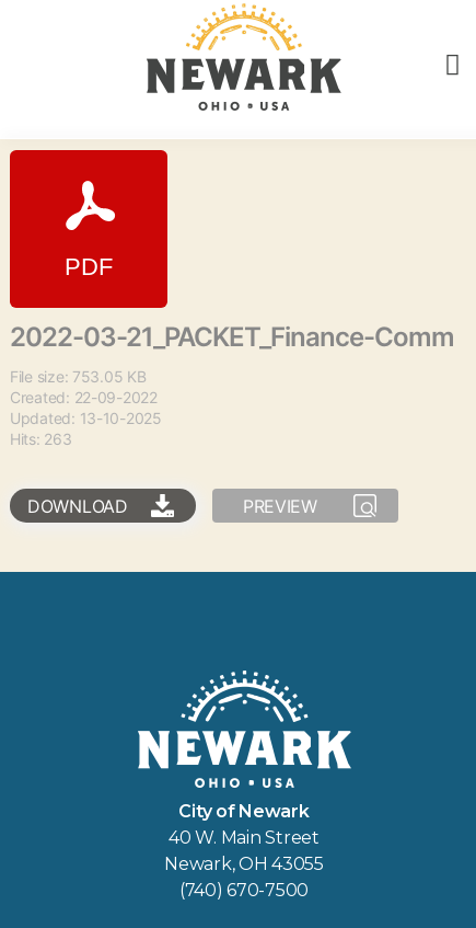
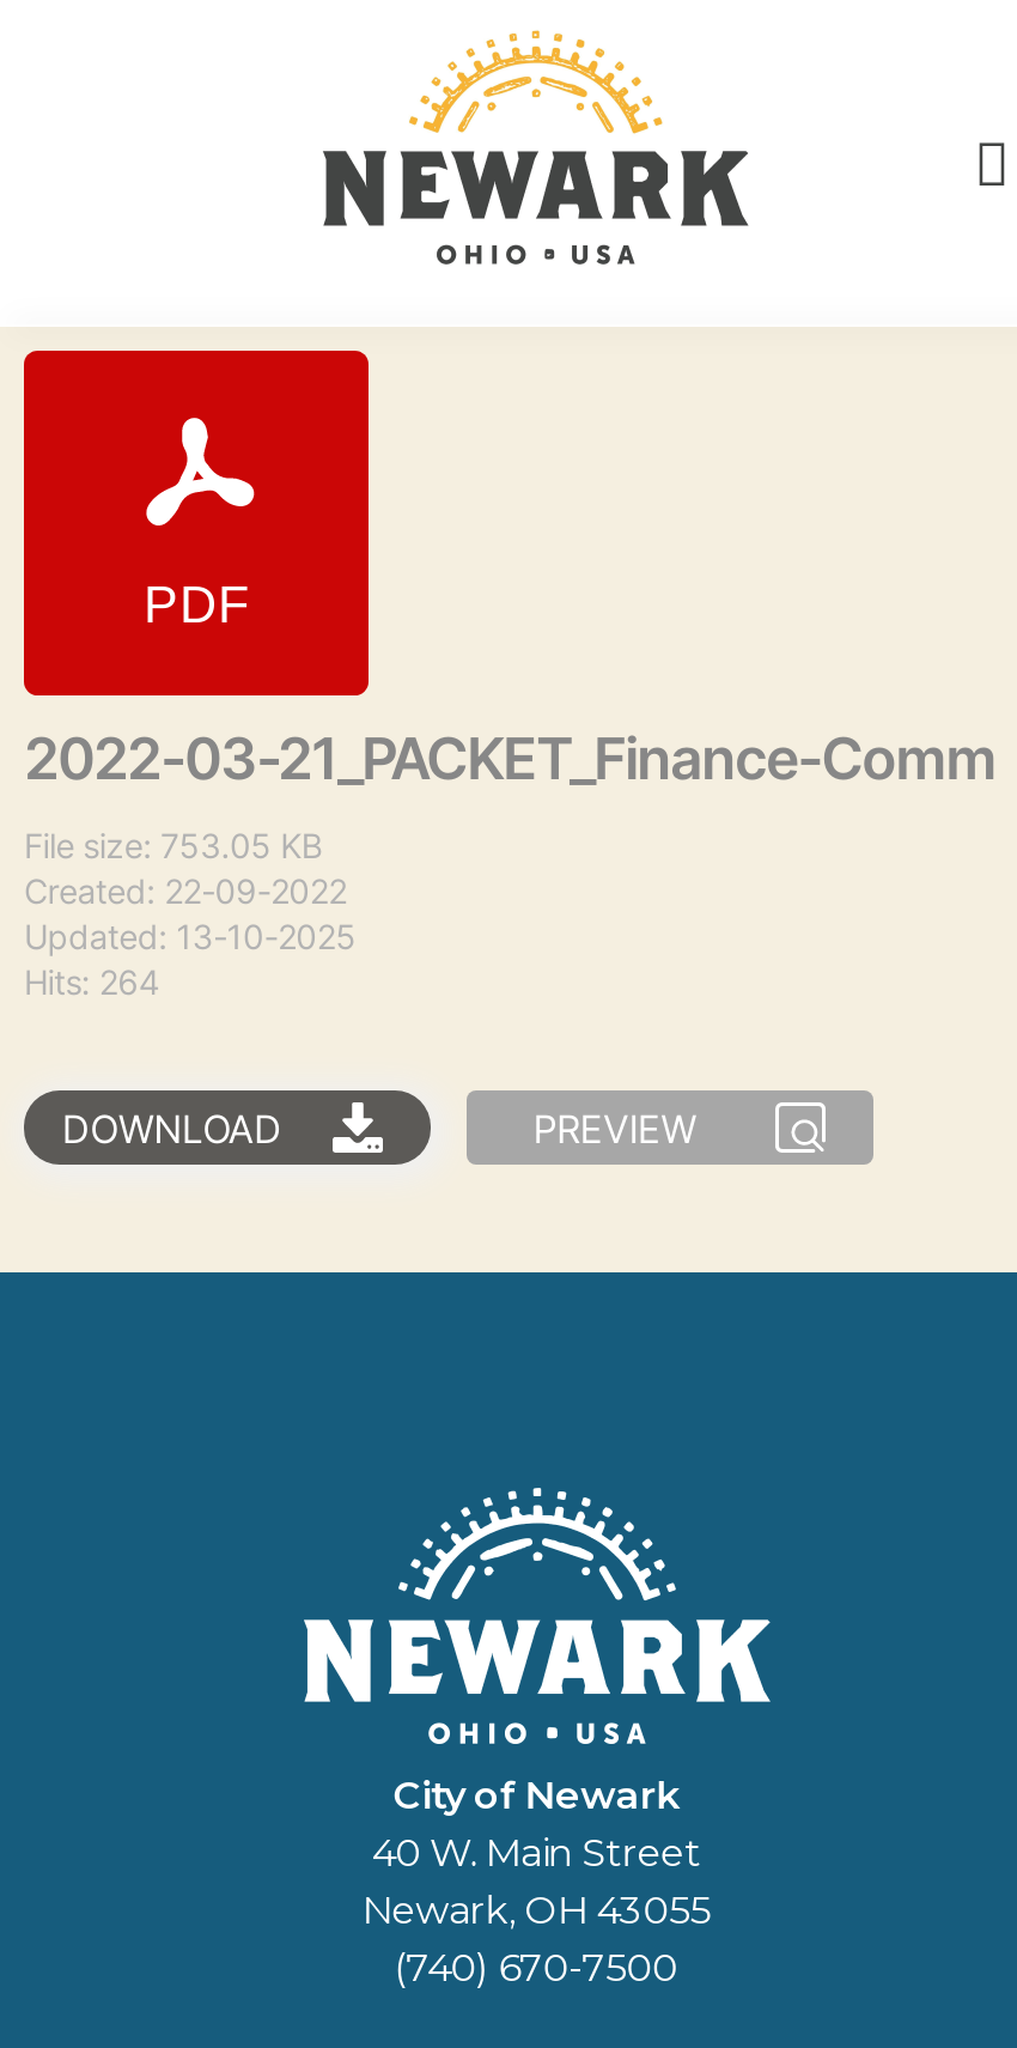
[10,429,72,448] Hits: 263 -> [24,961,159,1002] Hits: 264

